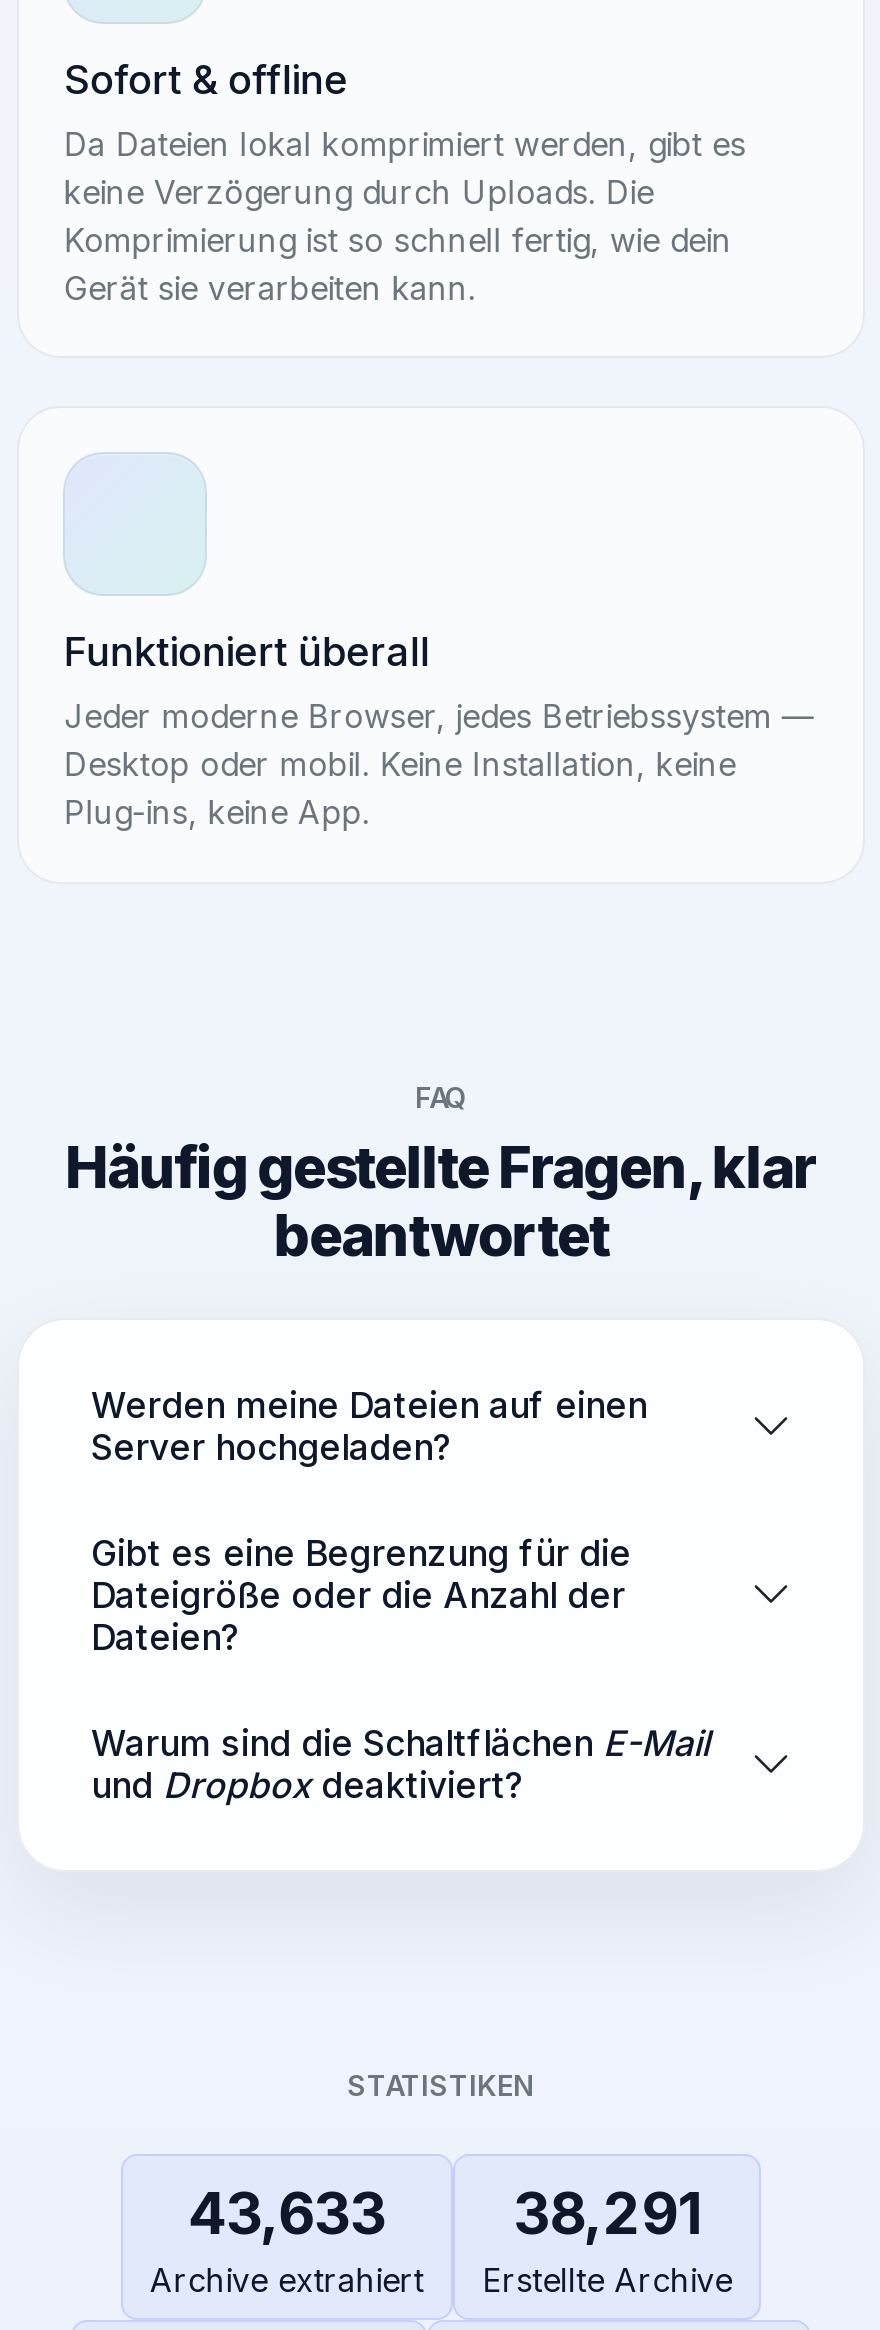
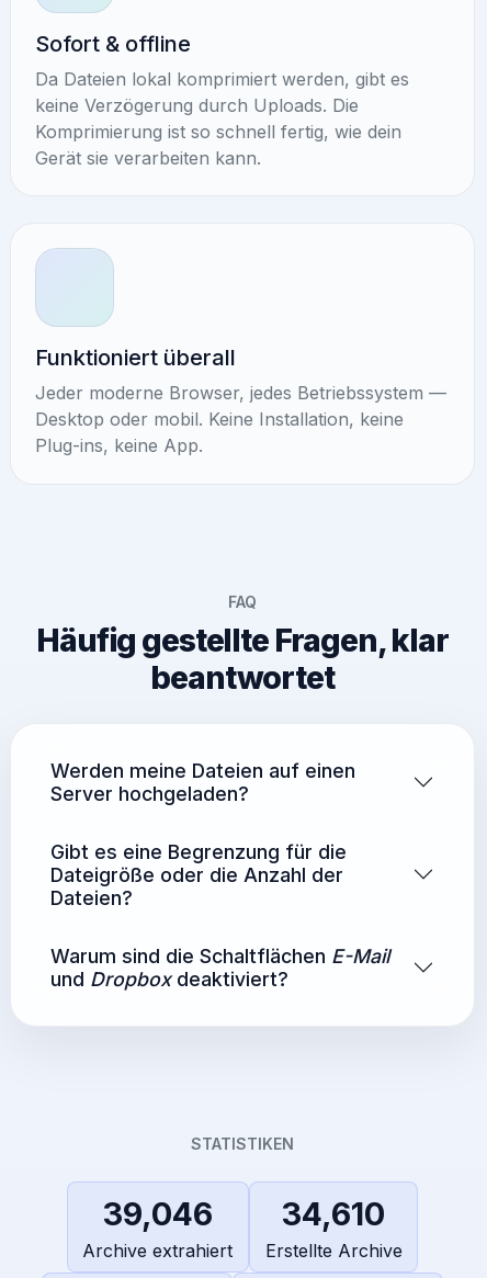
[188,2178,386,2248] 43,633 -> [103,1195,213,1233] 39,046
[513,2178,701,2248] 38,291 -> [282,1195,385,1233] 34,610

